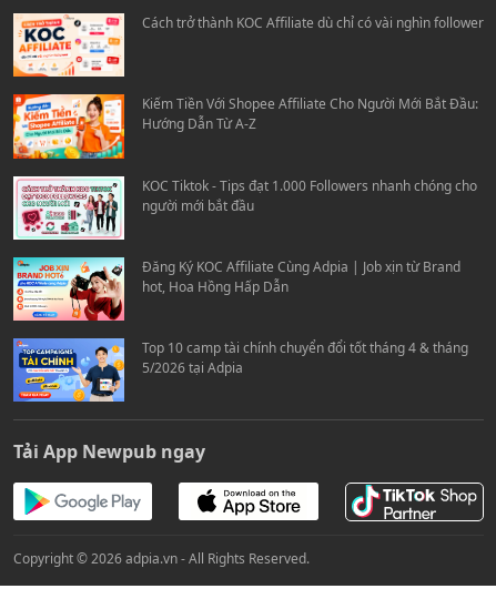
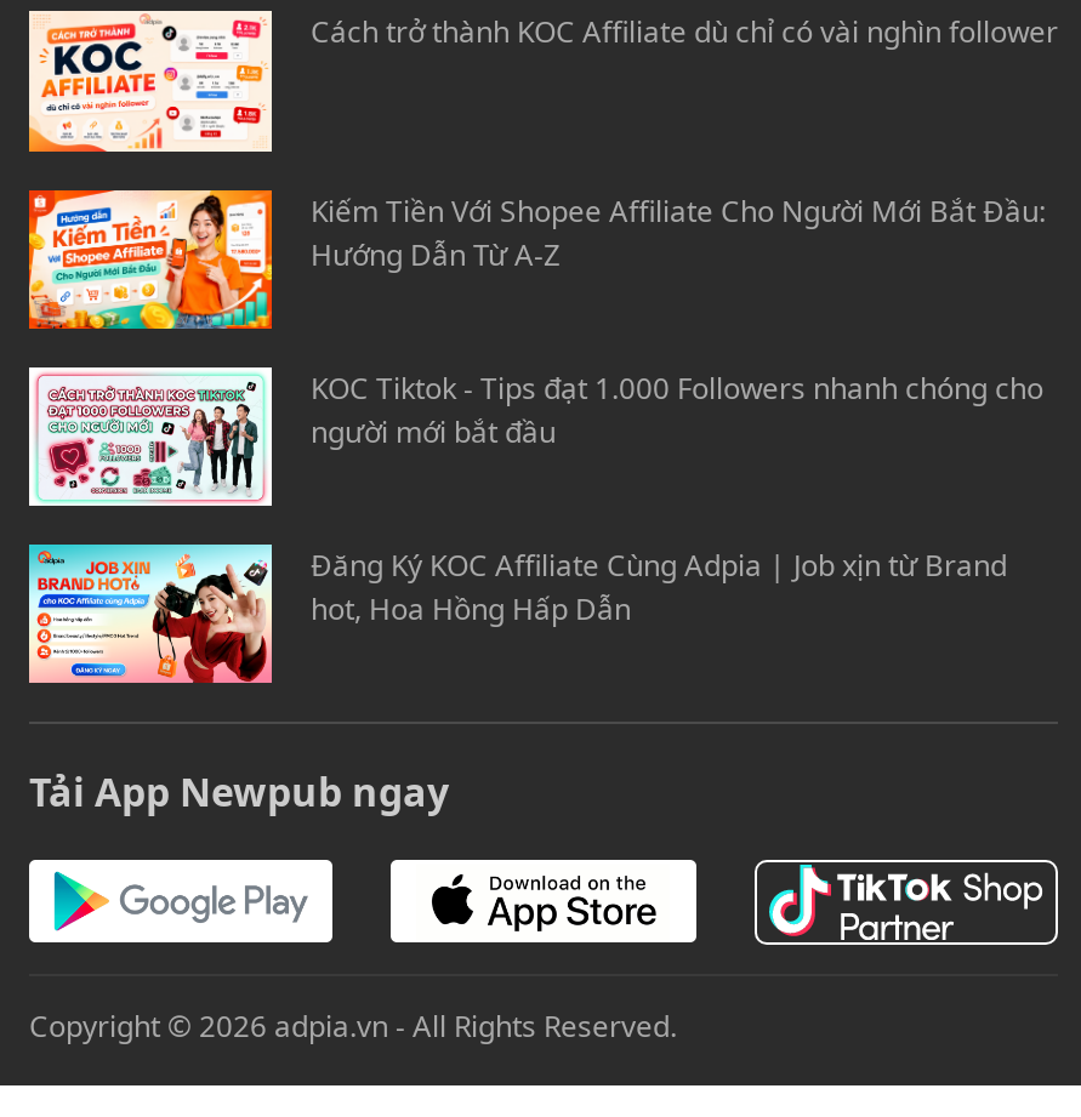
[12,338,468,403] [image] | Top 10 camp tài chính chuyển đổi tốt tháng 4 & tháng | 5/2026 tại Adpia -> none

